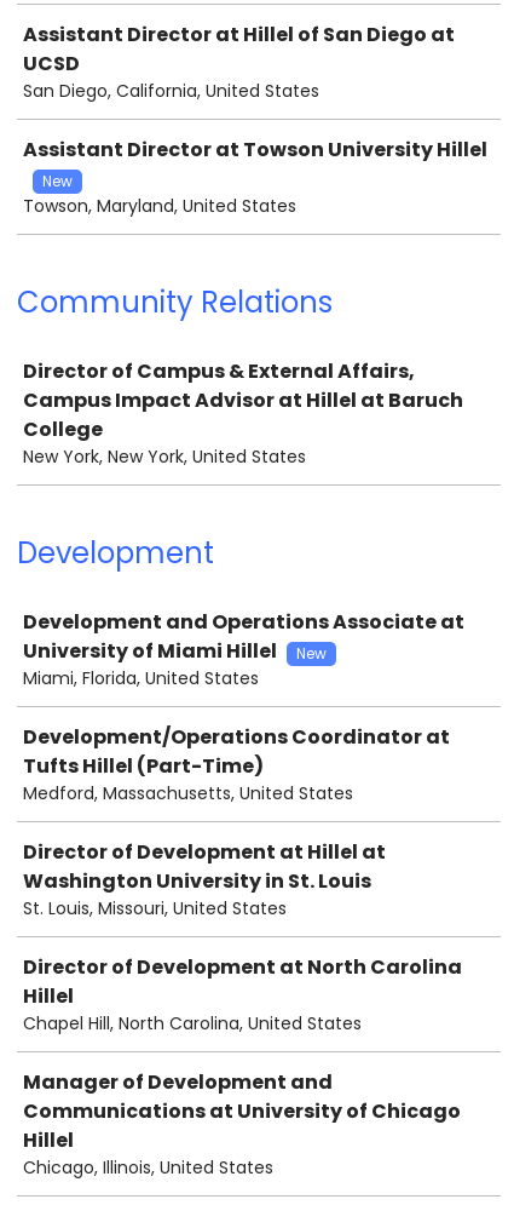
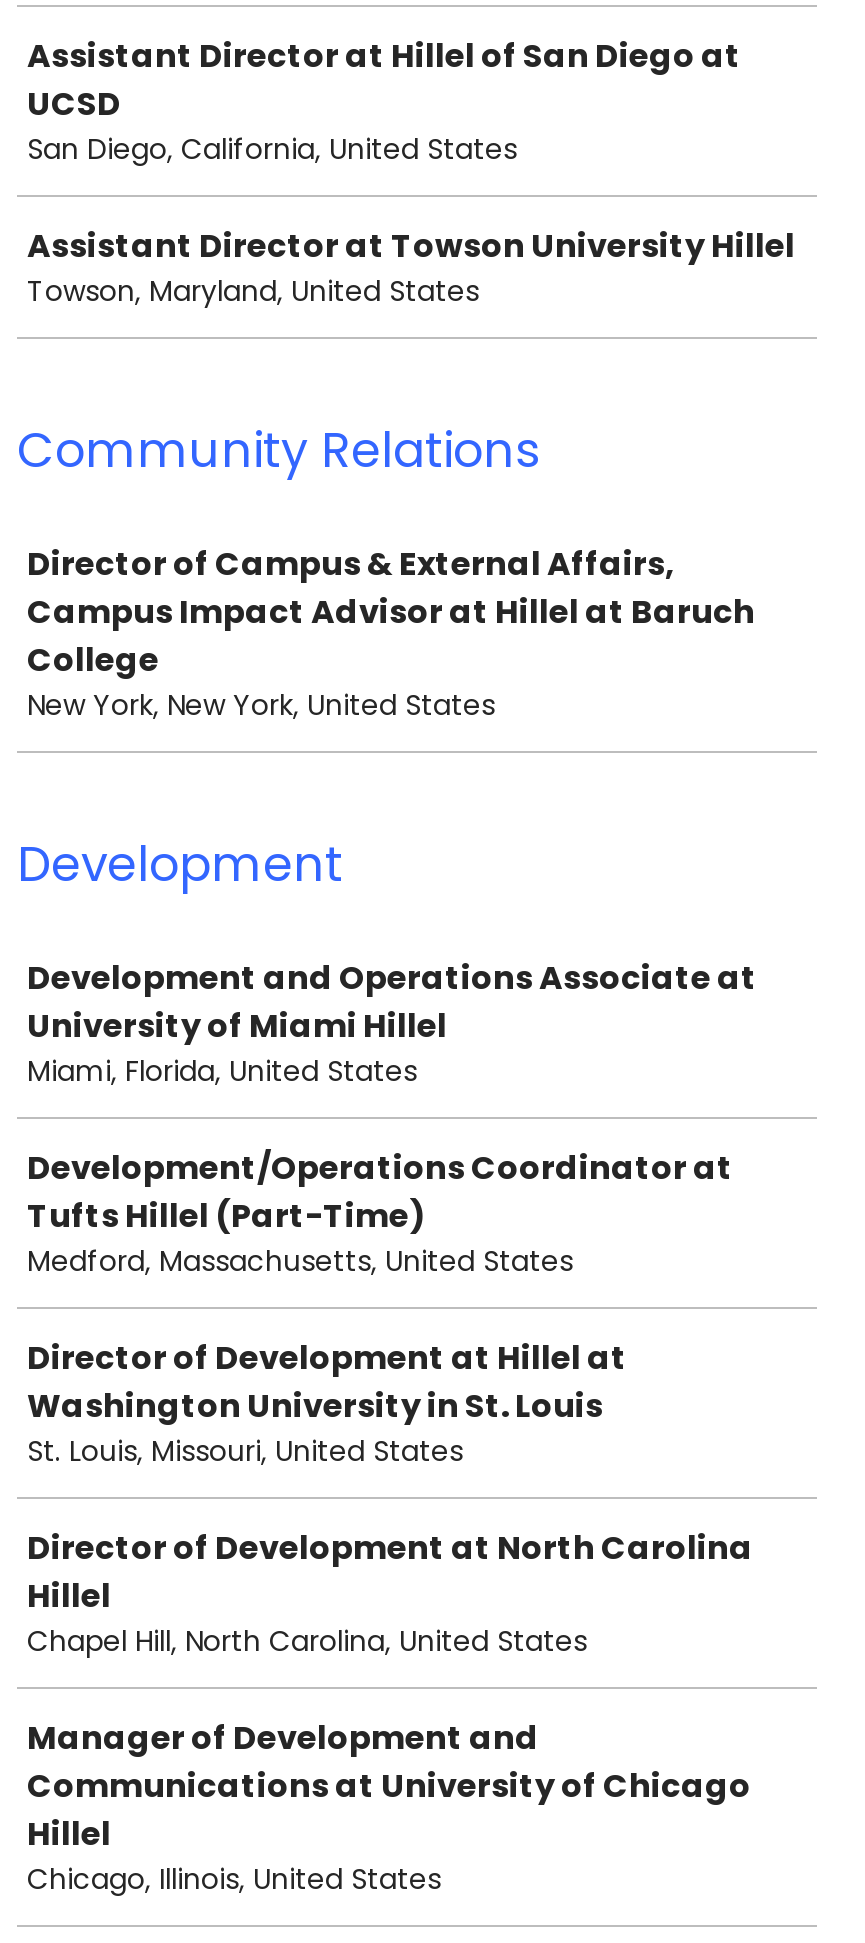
[42,171,73,191] New -> none
[296,643,327,664] New -> none

